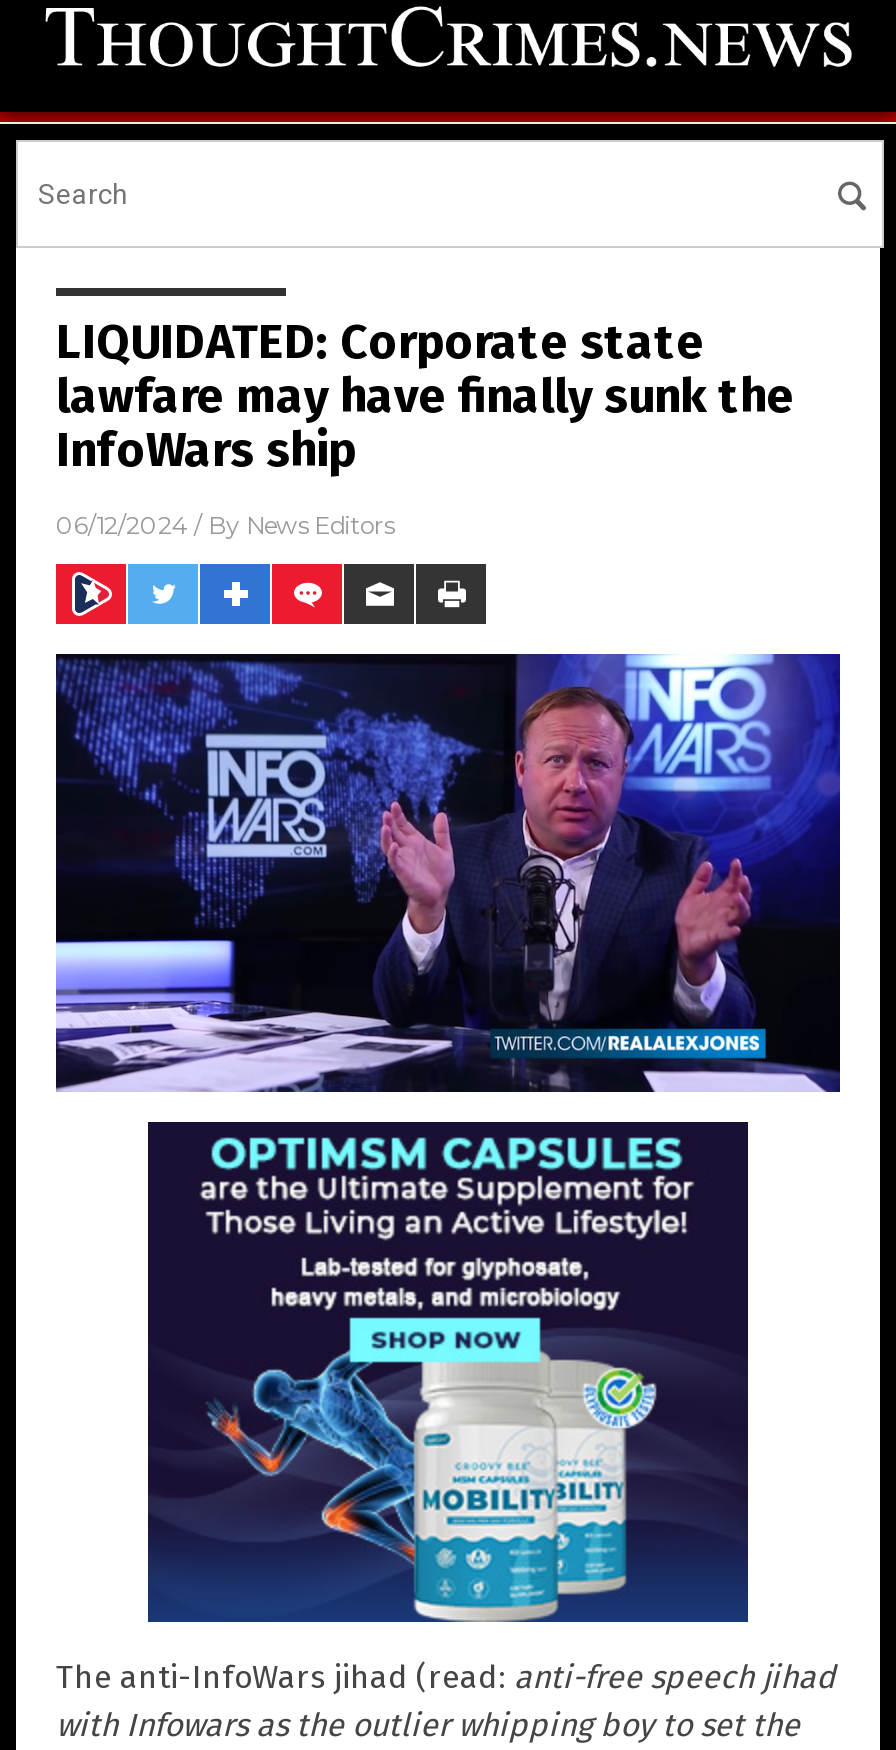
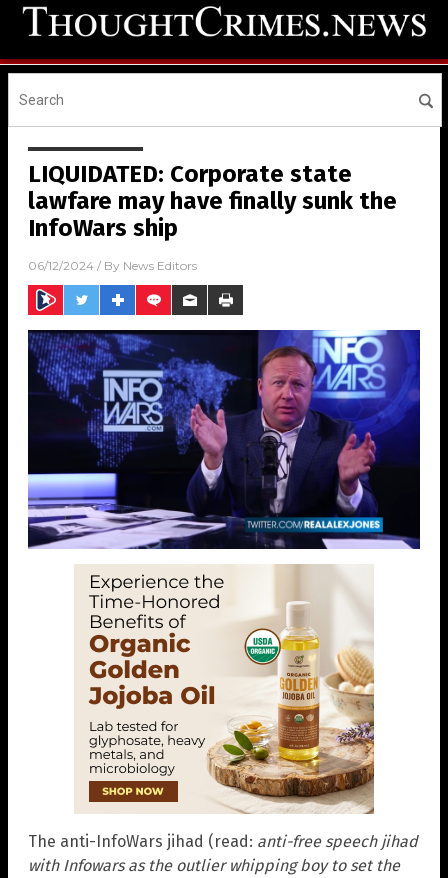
[146,1120,750,1624] [image] -> [74,564,375,815] [image]

